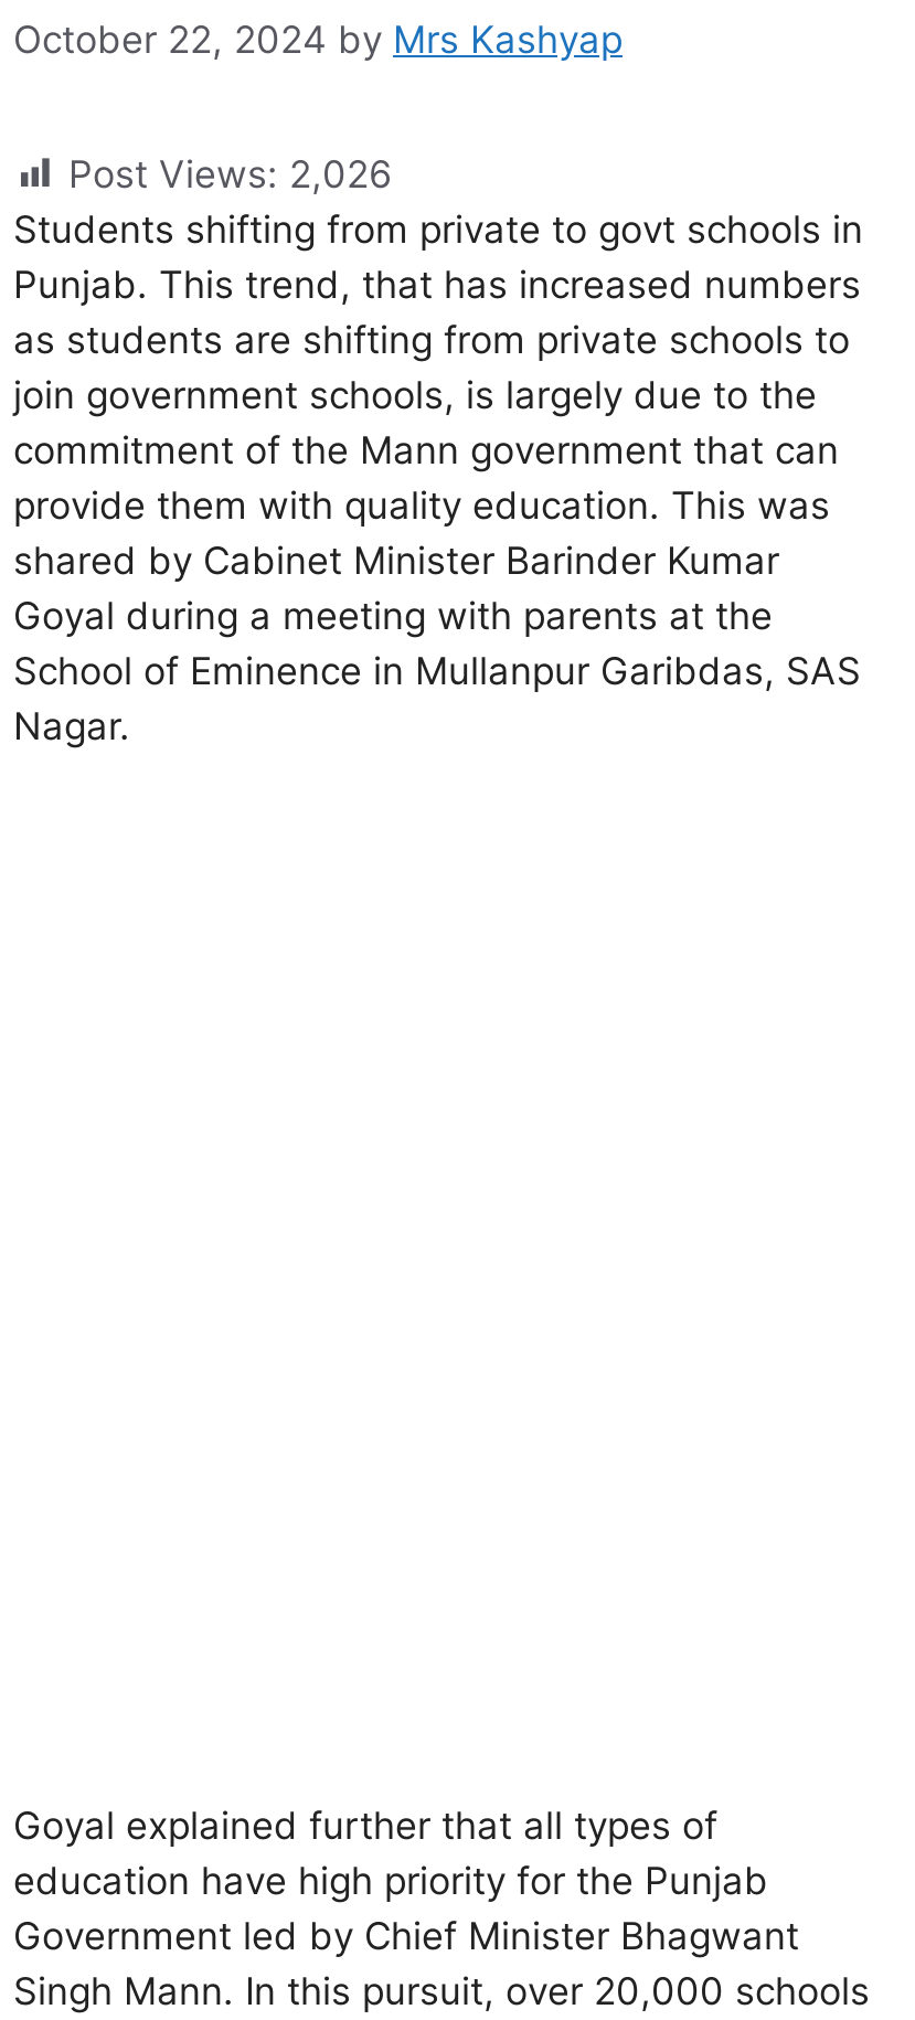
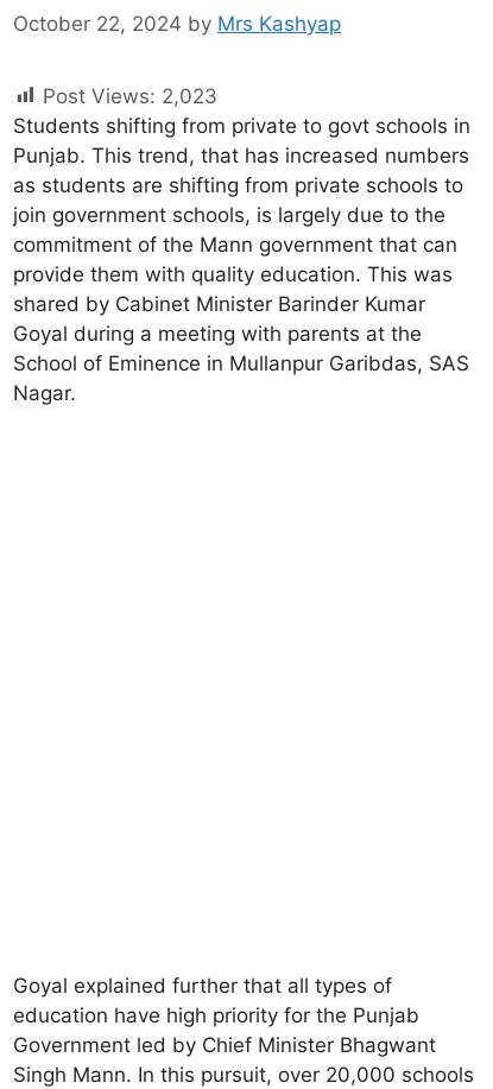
[68,152,393,196] Post Views: 2,026 -> [43,84,217,108] Post Views: 2,023

